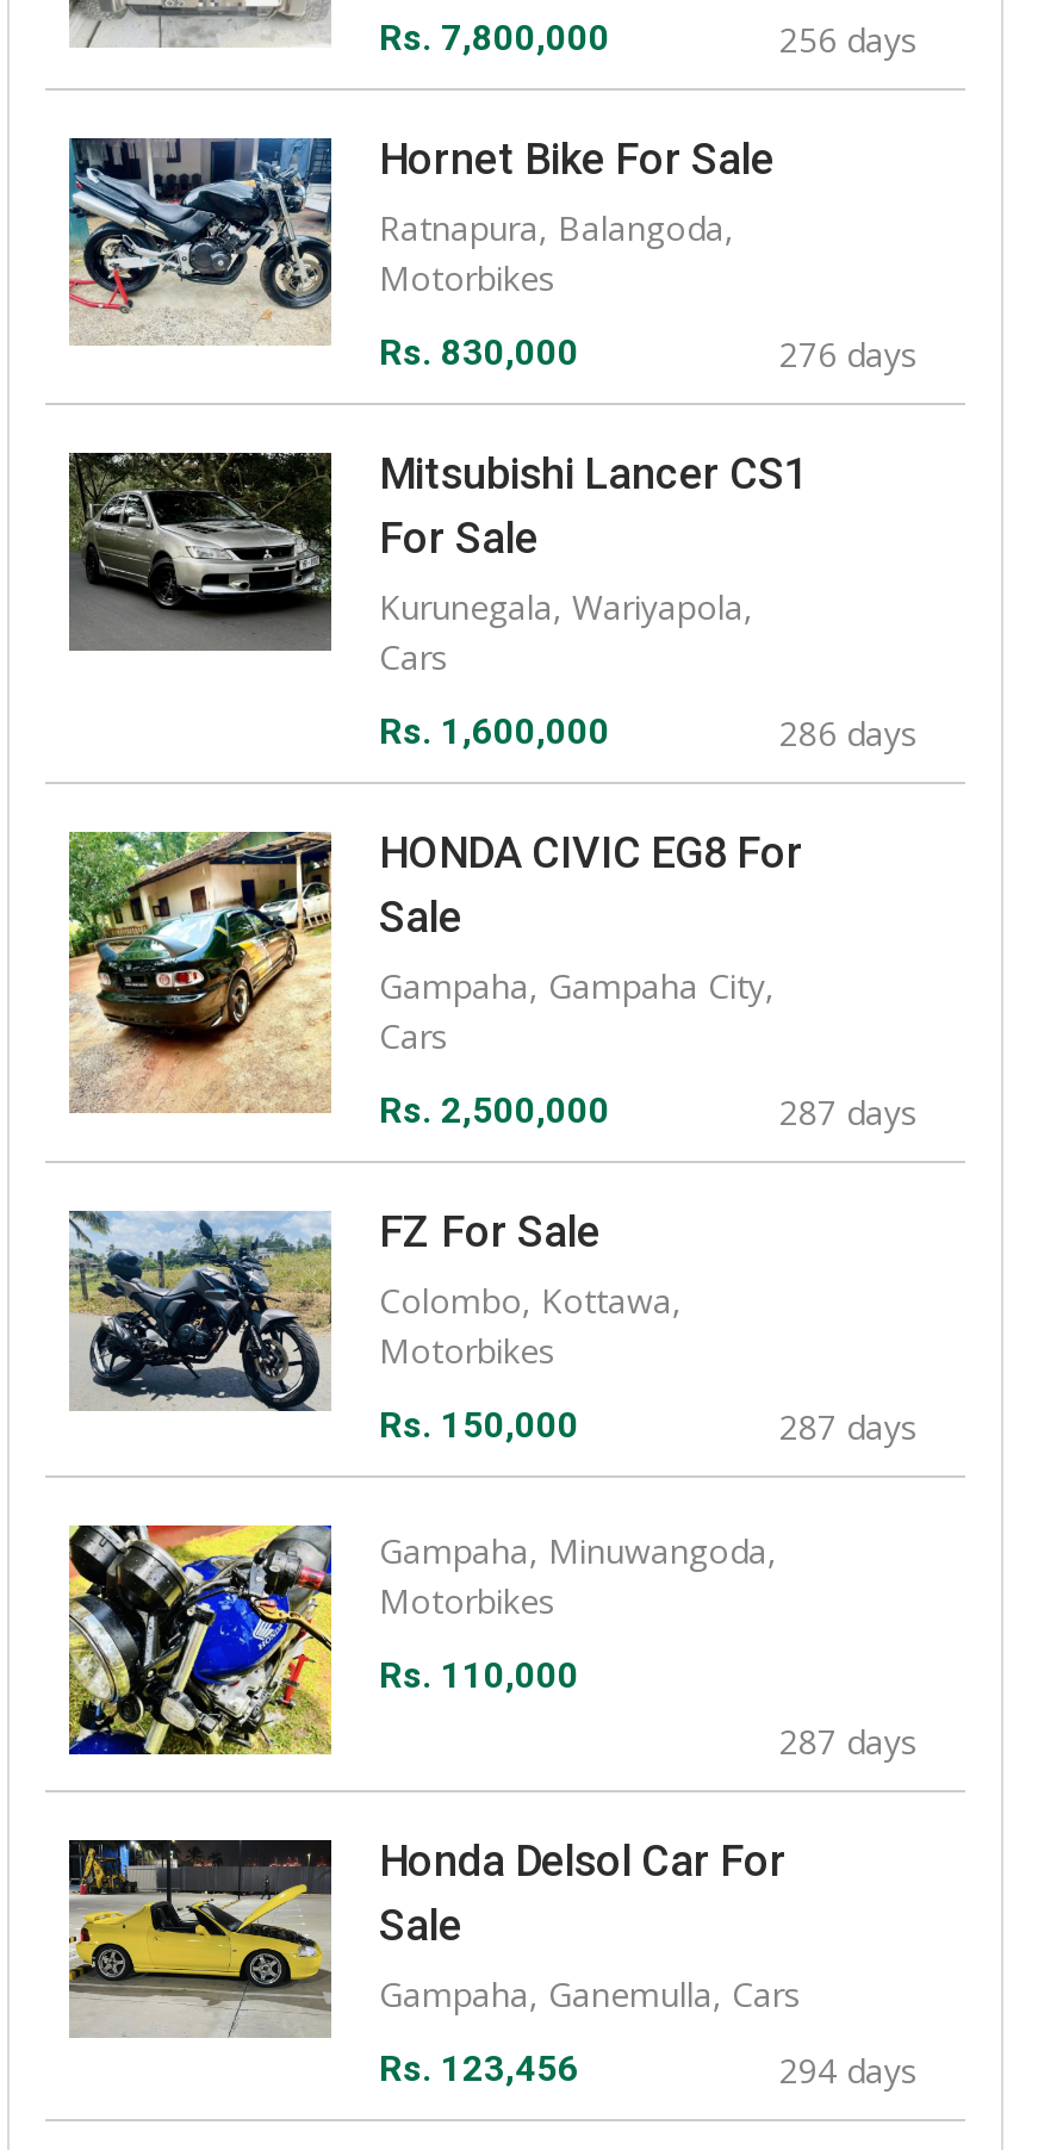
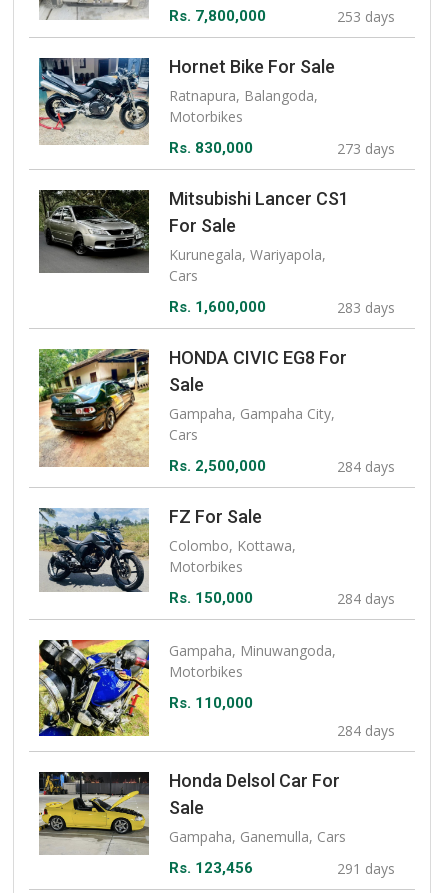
[779,18,918,63] 256 days -> [337,7,395,26] 253 days
[779,332,918,378] 276 days -> [337,139,395,158] 273 days
[779,711,918,757] 286 days -> [337,298,395,317] 283 days
[779,1090,918,1136] 287 days -> [337,457,395,476] 284 days
[779,1405,918,1450] 287 days -> [337,589,395,608] 284 days
[779,1720,918,1765] 287 days -> [337,721,395,740] 284 days
[779,2048,918,2094] 294 days -> [337,859,395,878] 291 days

